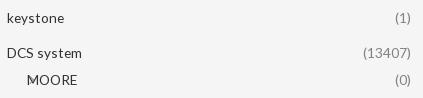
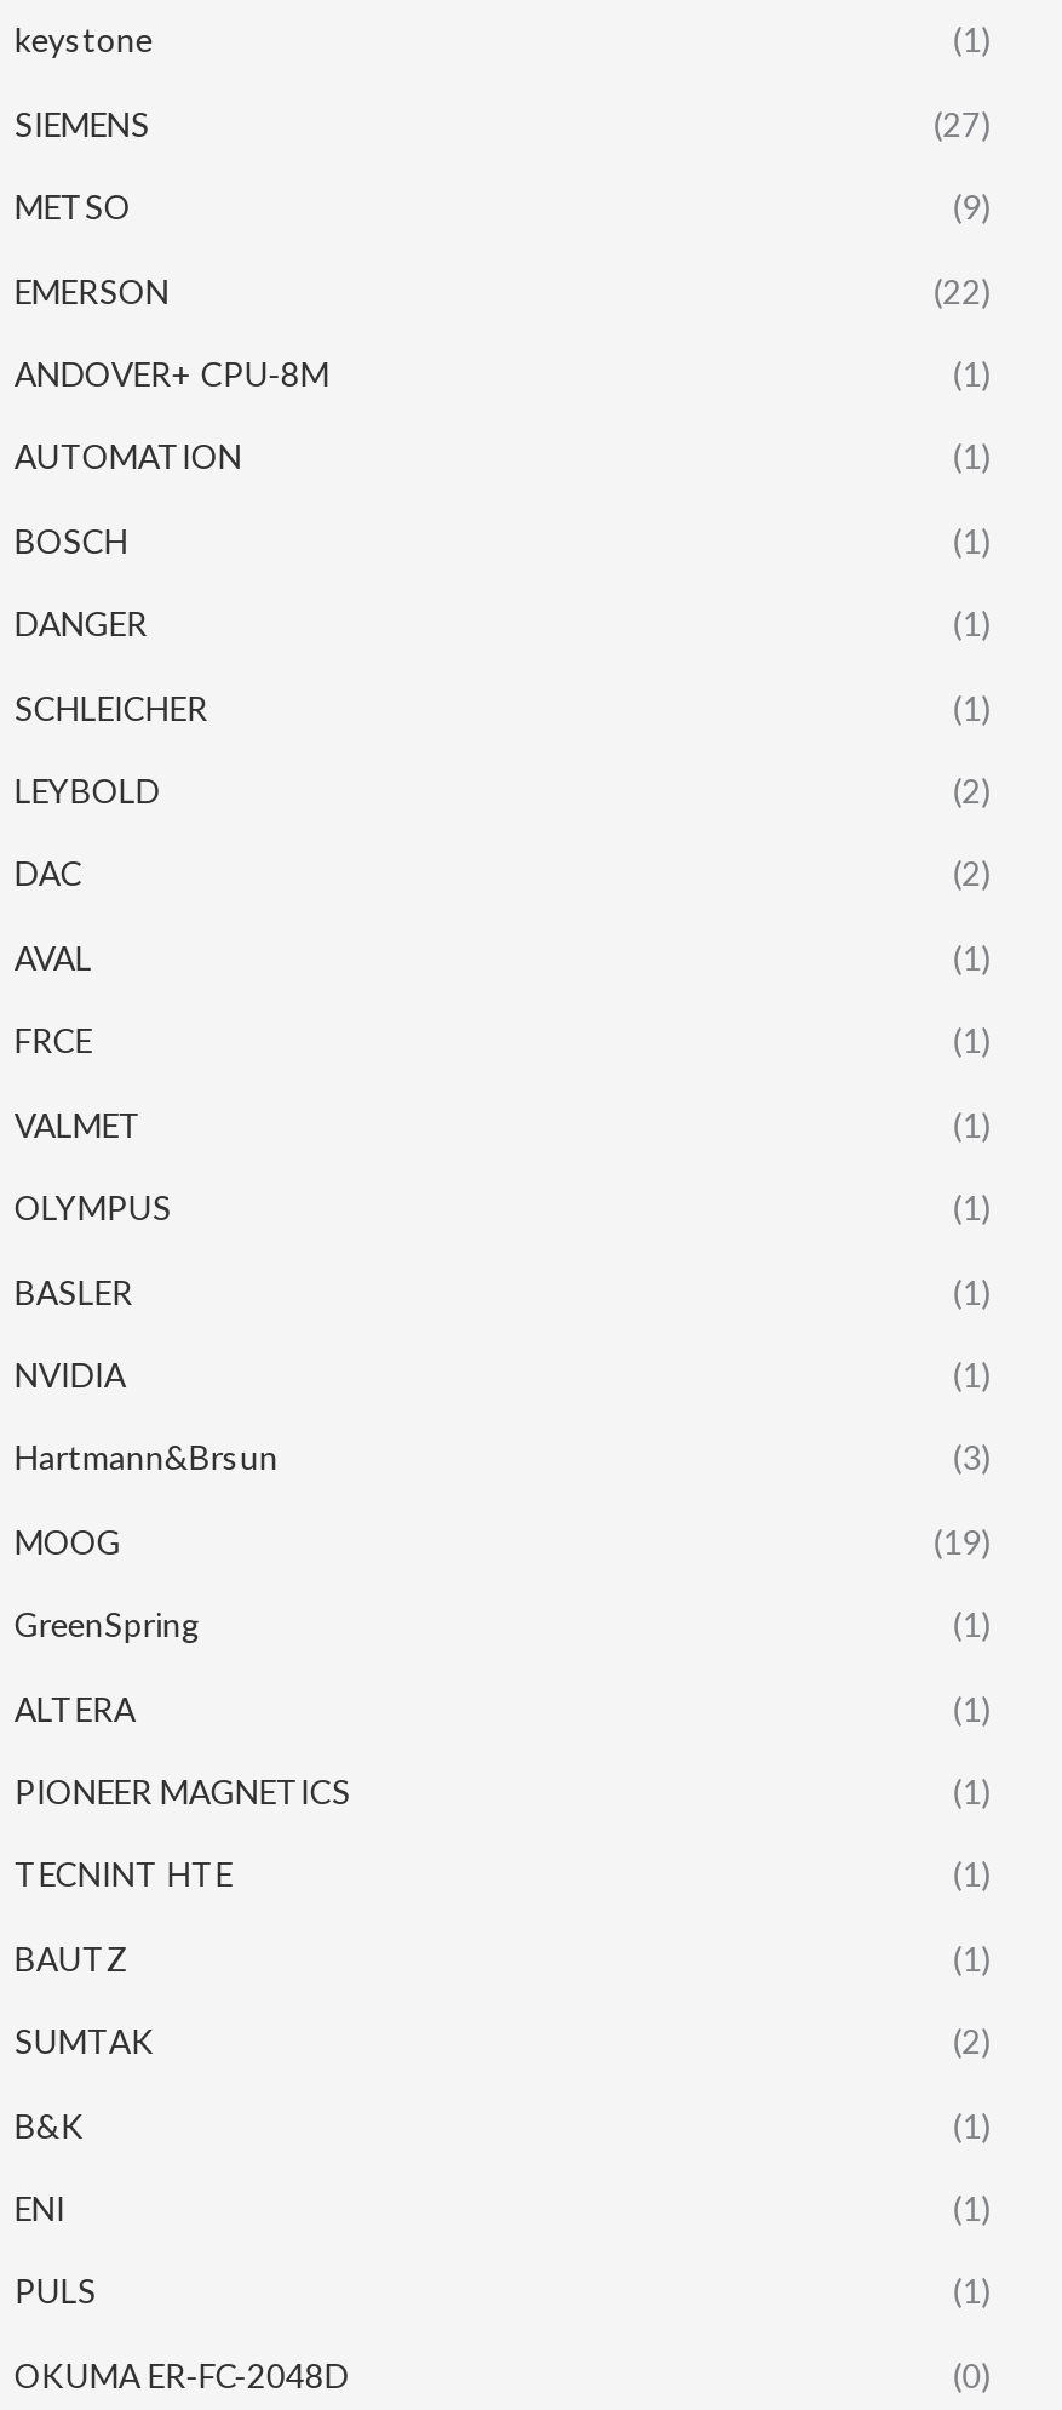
[7,44,411,88] DCS system | (13407) | MOORE -> [14,103,991,2395] SIEMENS | (27) | METSO | (9) | EMERSON | (22) | ANDOVER+ CPU-8M | (1) | AUTOMATION | (1) | BOSCH | (1) | DANGER | (1) | SCHLEICHER | (1) | LEYBOLD | (2) | DAC | (2) | AVAL | (1) | FRCE | (1) | VALMET | (1) | OLYMPUS | (1) | BASLER | (1) | NVIDIA | (1) | Hartmann&Brsun | (3) | MOOG | (19) | GreenSpring | (1) | ALTERA | (1) | PIONEER MAGNETICS | (1) | TECNINT HTE | (1) | BAUTZ | (1) | SUMTAK | (2) | B&K | (1) | ENI | (1) | PULS | (1) | OKUMA ER-FC-2048D

